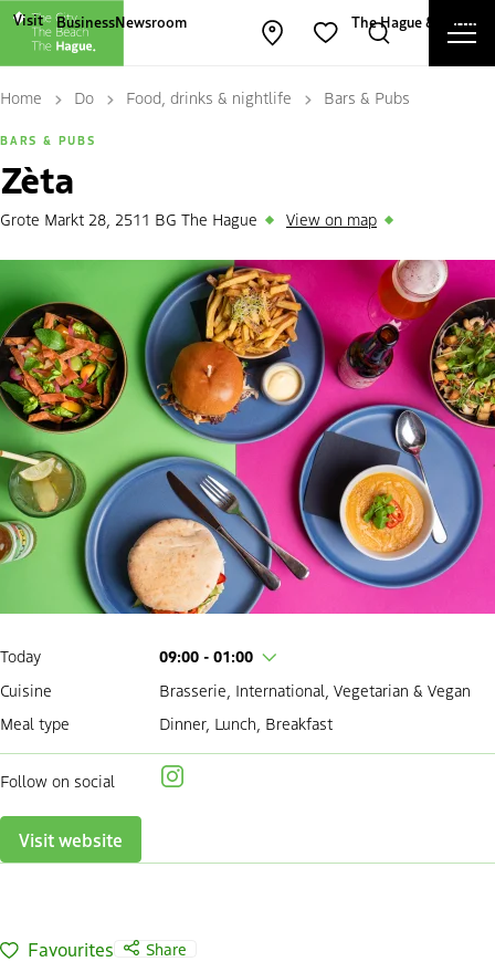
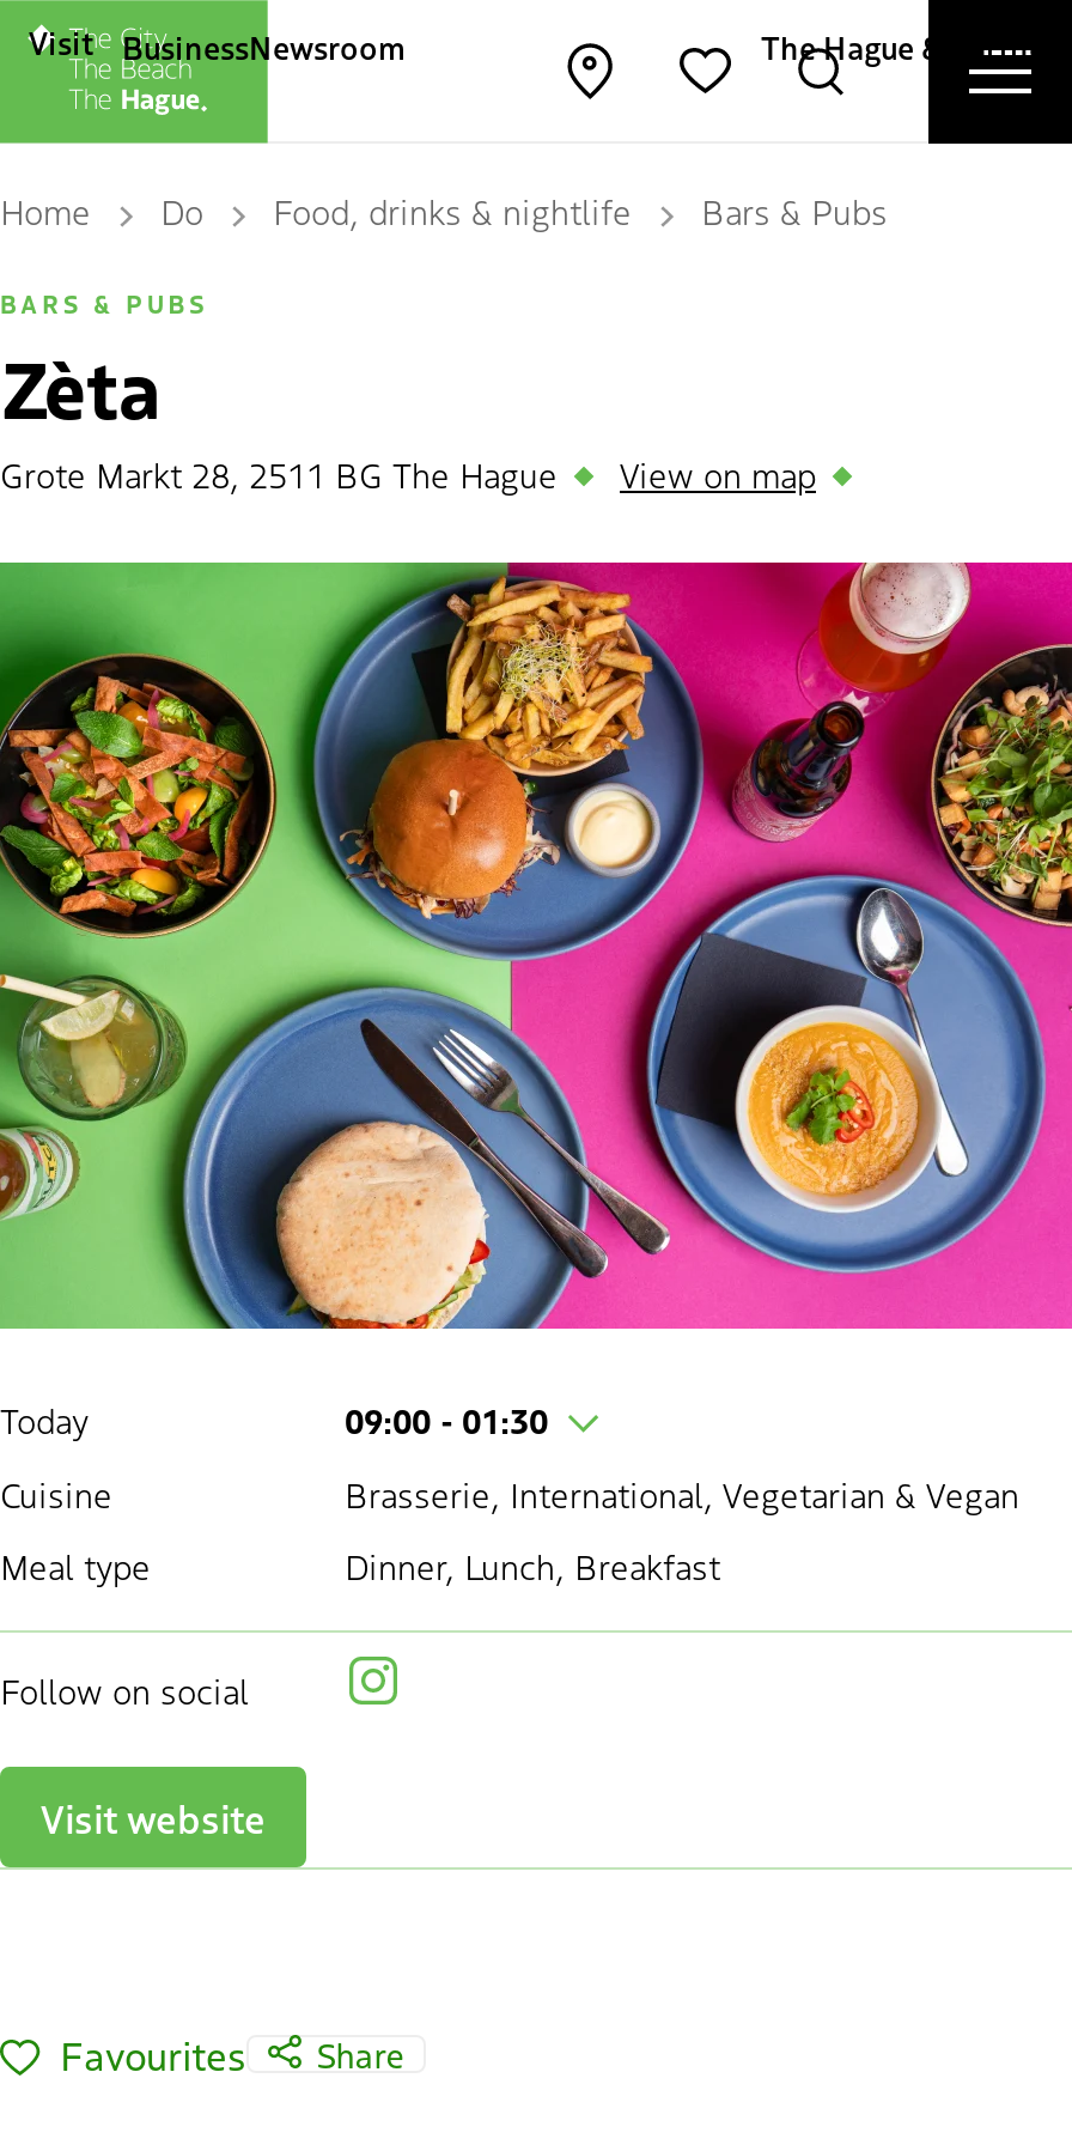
[159,644,253,666] 09:00 - 01:00 -> [345,1395,548,1443] 09:00 - 01:30

